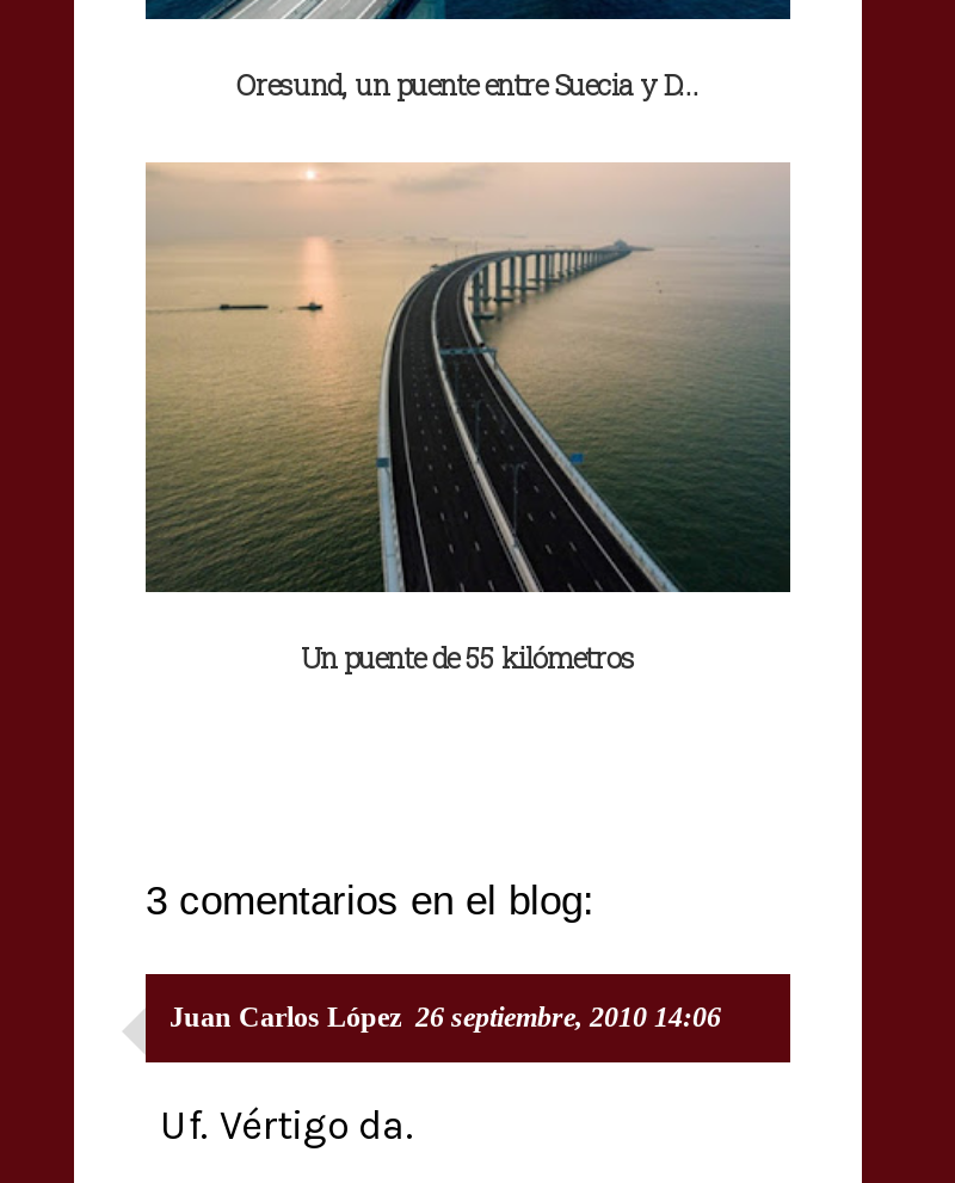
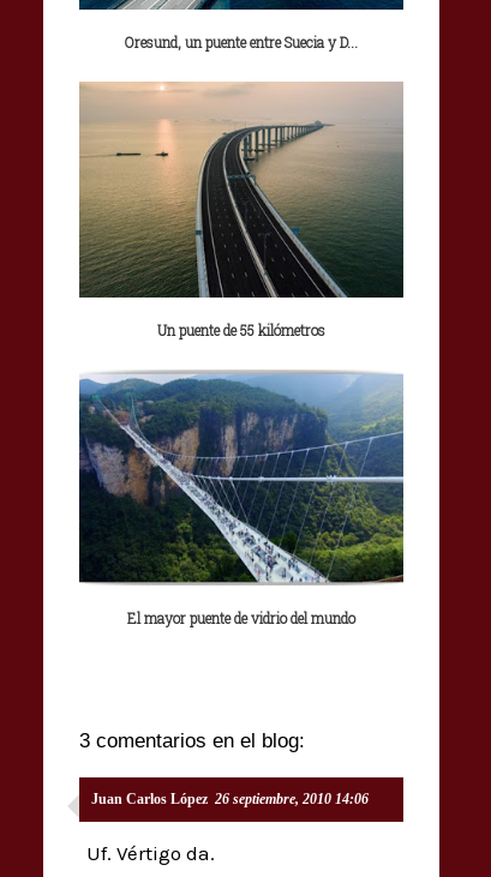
none -> [78,371,405,628] [image] | El mayor puente de vidrio del mundo

